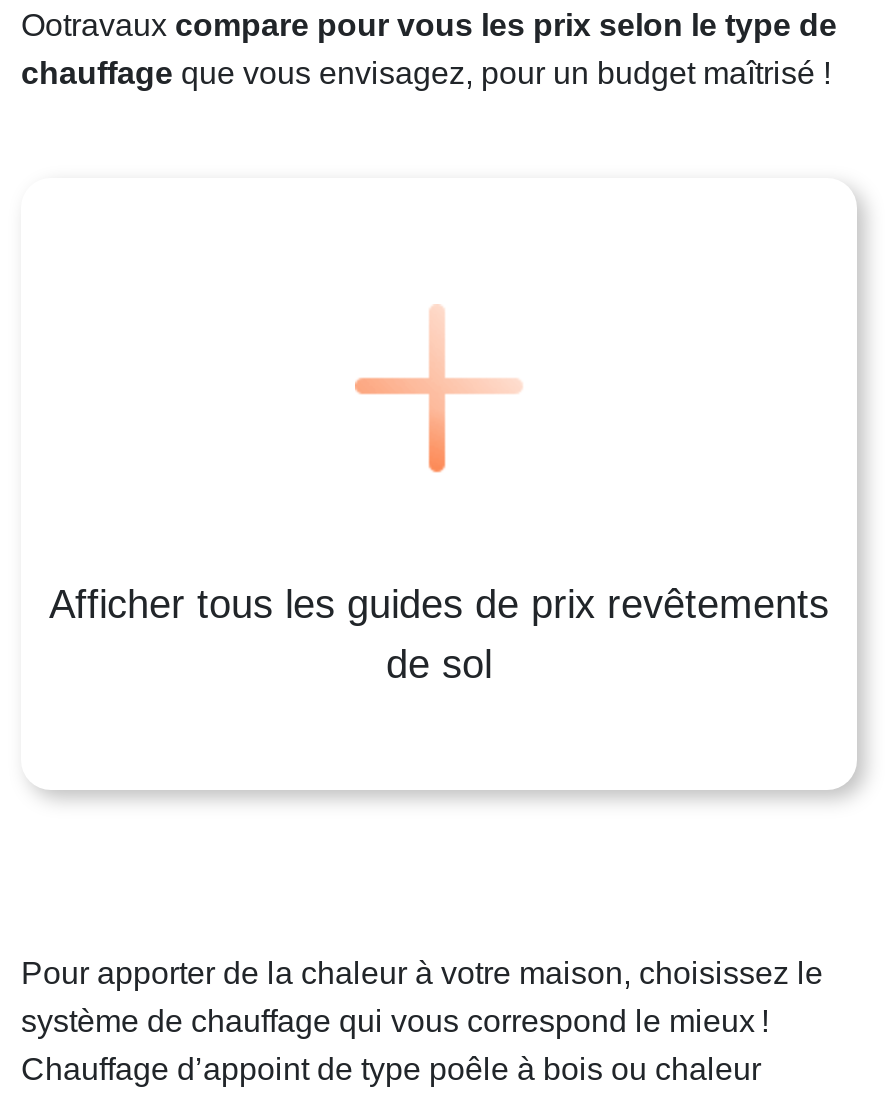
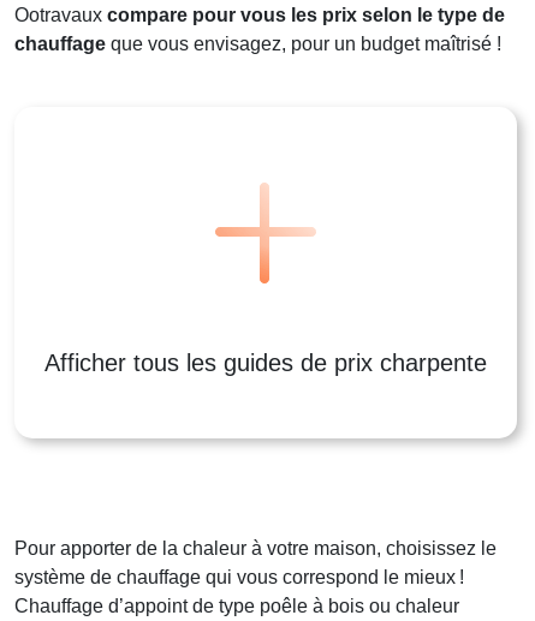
[49,582,829,686] Afficher tous les guides de prix revêtements | de sol -> [44,350,487,376] Afficher tous les guides de prix charpente

